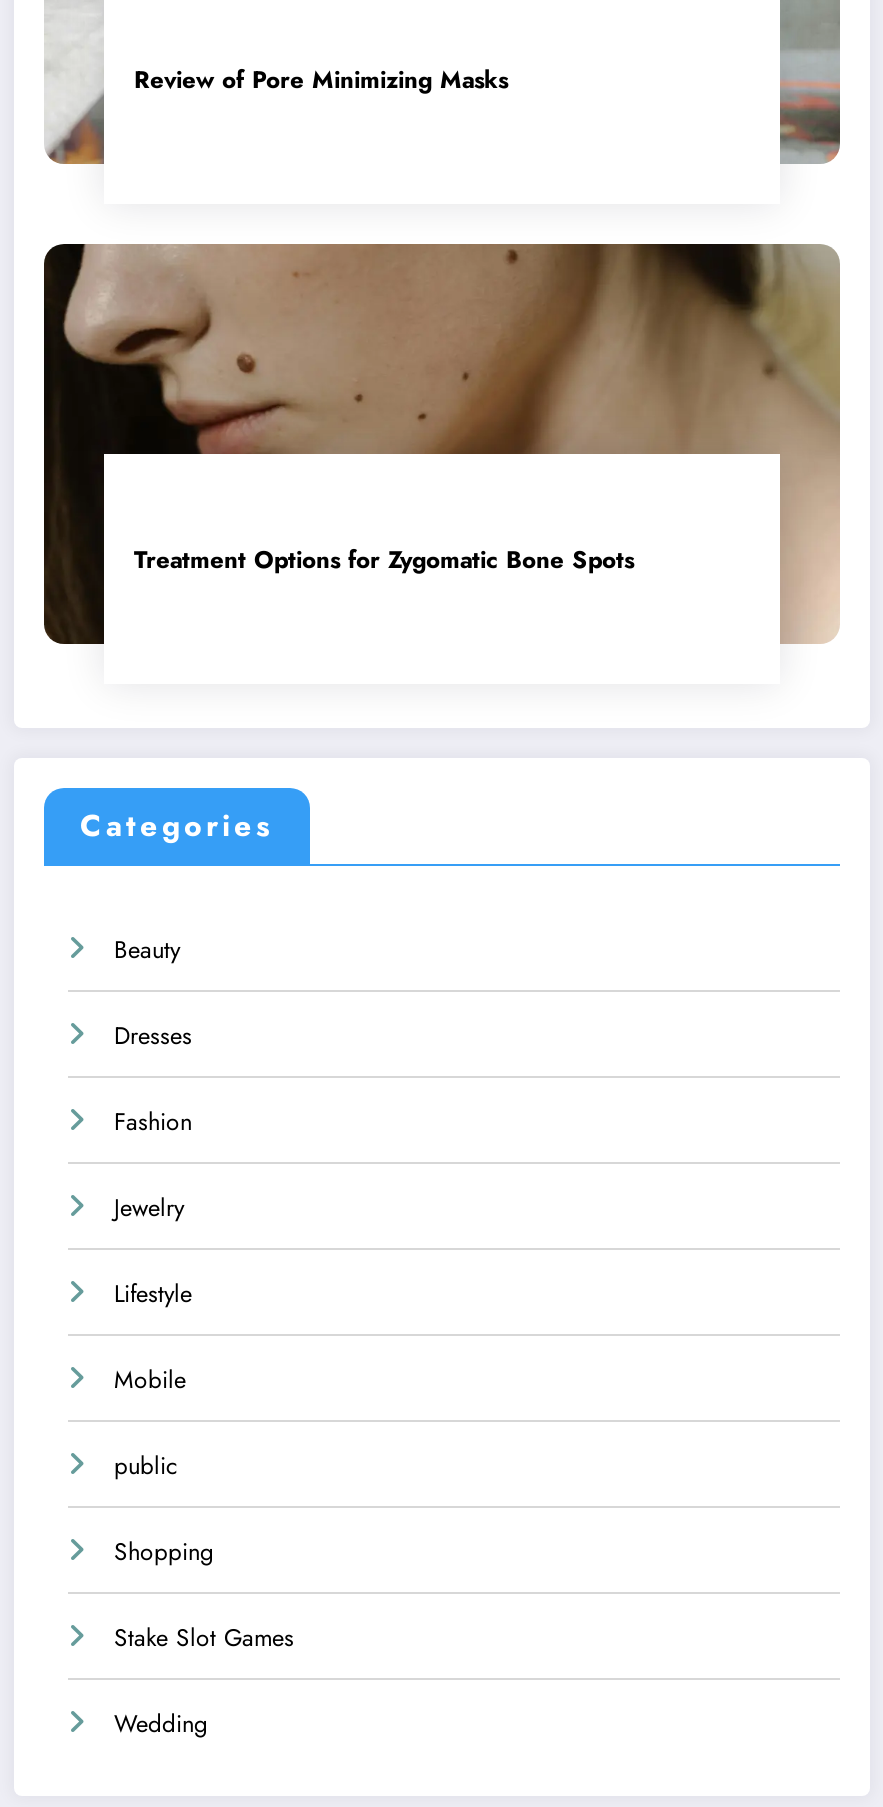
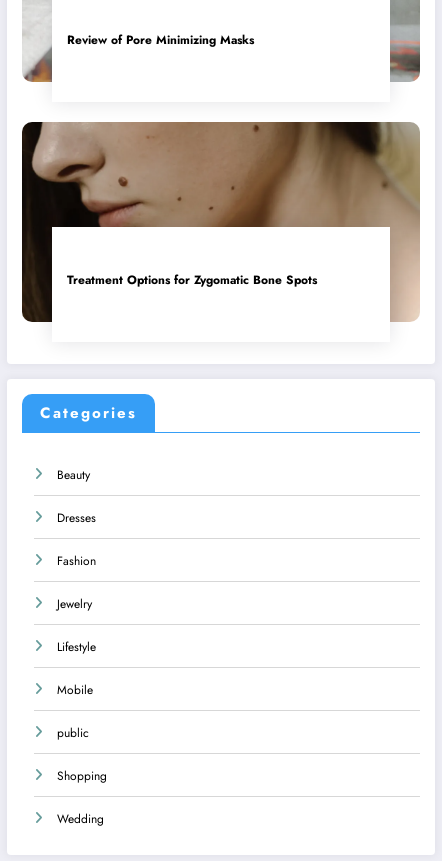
[114,1620,294,1656] Stake Slot Games -> none

